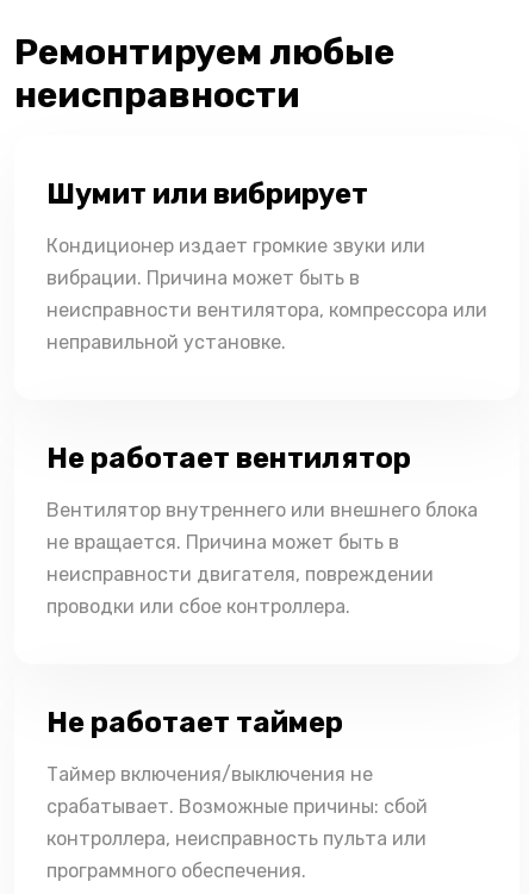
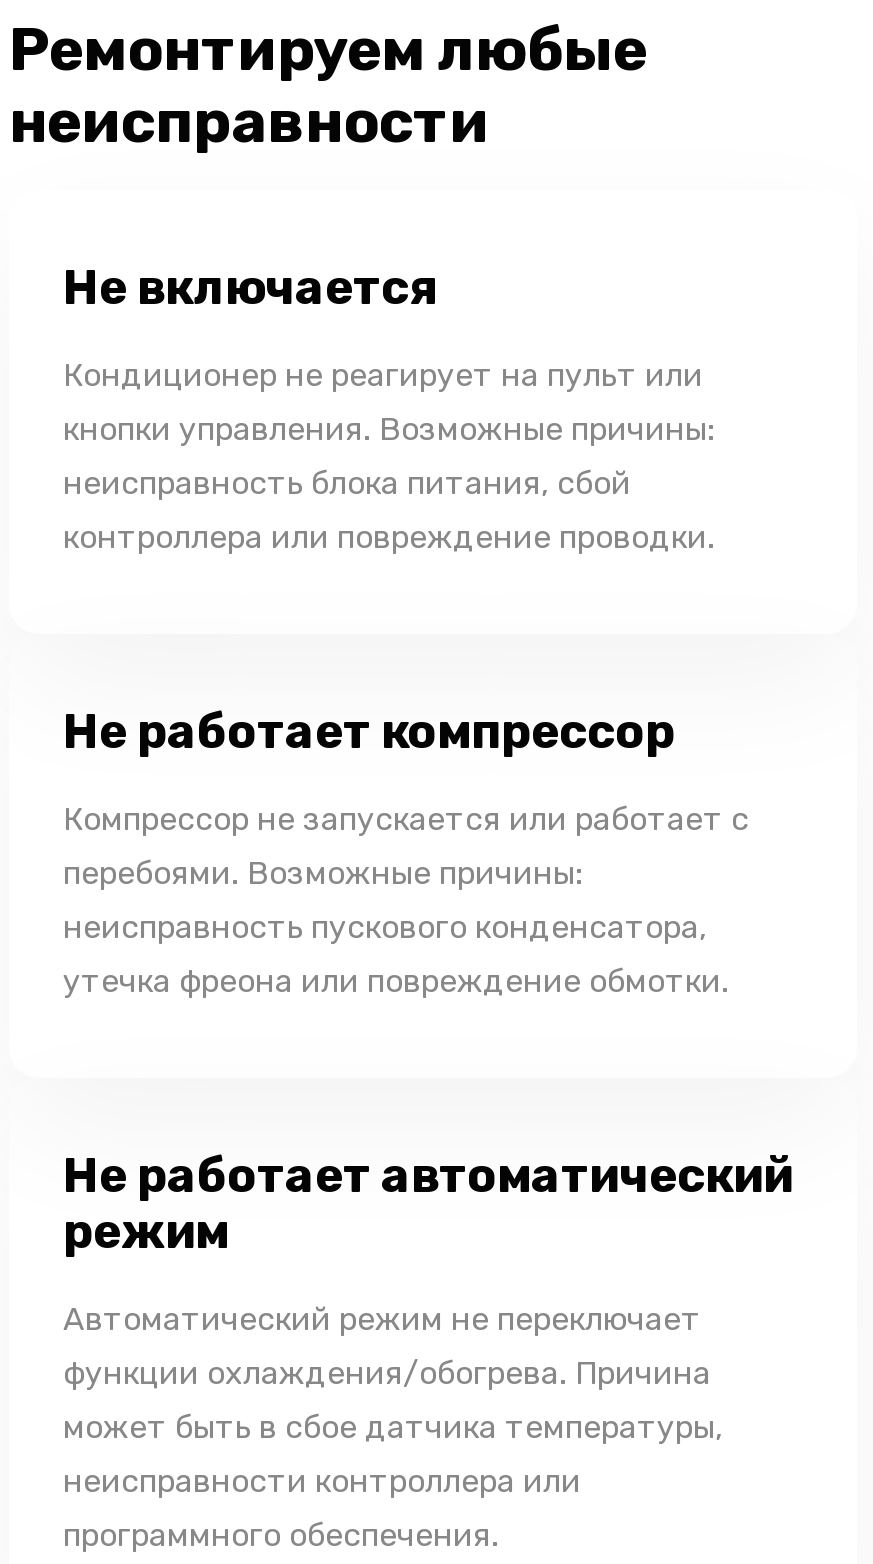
[46,178,368,211] Шумит или вибрирует -> [63,260,439,316] Не включается
[46,235,487,354] Кондиционер издает громкие звуки или | вибрации. Причина может быть в | неисправности вентилятора, компрессора или | неправильной установке. -> [63,356,715,556] Кондиционер не реагирует на пульт или | кнопки управления. Возможные причины: | неисправность блока питания, сбой | контроллера или повреждение проводки.
[46,442,411,475] Не работает вентилятор -> [63,704,675,760] Не работает компрессор
[46,499,478,618] Вентилятор внутреннего или внешнего блока | не вращается. Причина может быть в | неисправности двигателя, повреждении | проводки или сбое контроллера. -> [63,800,749,1000] Компрессор не запускается или работает с | перебоями. Возможные причины: | неисправность пускового конденсатора, | утечка фреона или повреждение обмотки.
[46,706,343,740] Не работает таймер -> [63,1148,793,1260] Не работает автоматический | режим
[46,763,428,850] Таймер включения/выключения не | срабатывает. Возможные причины: сбой | контроллера, неисправность пульта или -> [63,1300,723,1500] Автоматический режим не переключает | функции охлаждения/обогрева. Причина | может быть в сбое датчика температуры, | неисправности контроллера или

